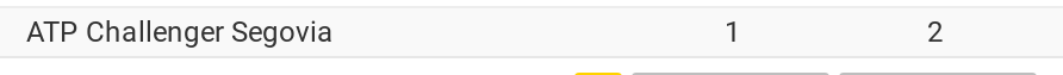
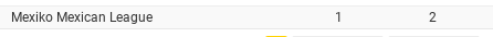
[26,15,334,49] ATP Challenger Segovia -> [11,10,153,25] Mexiko Mexican League

